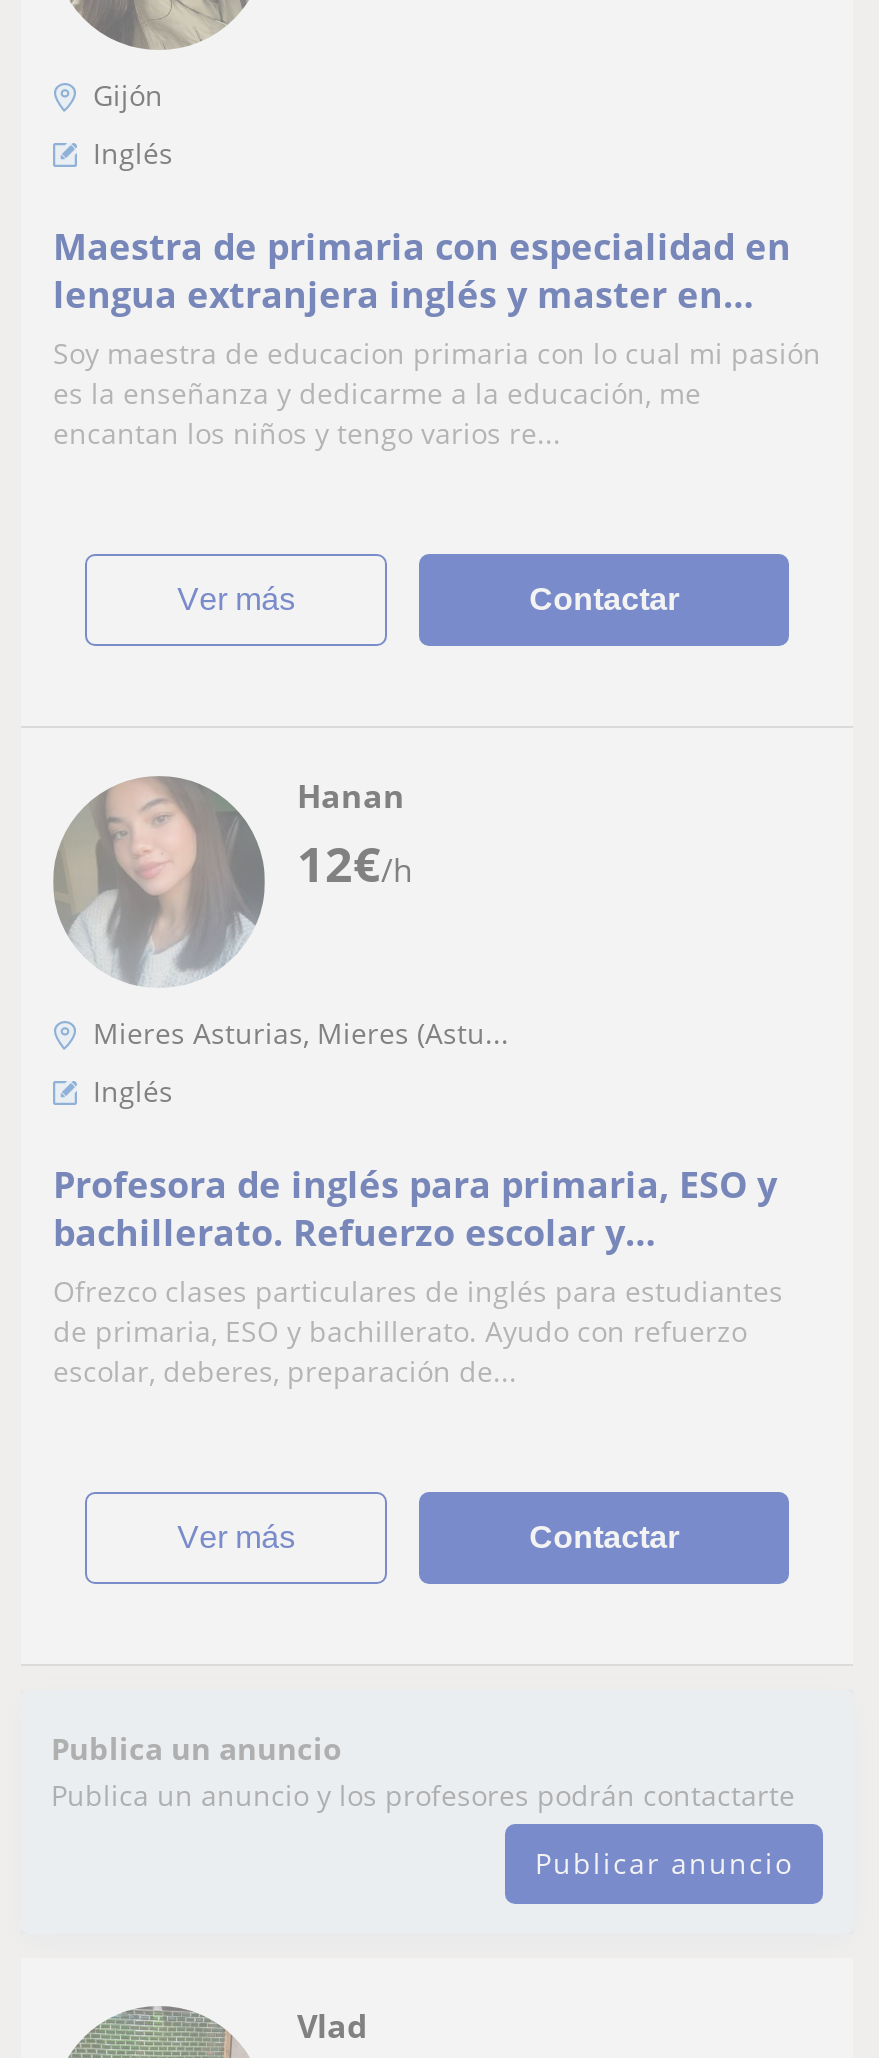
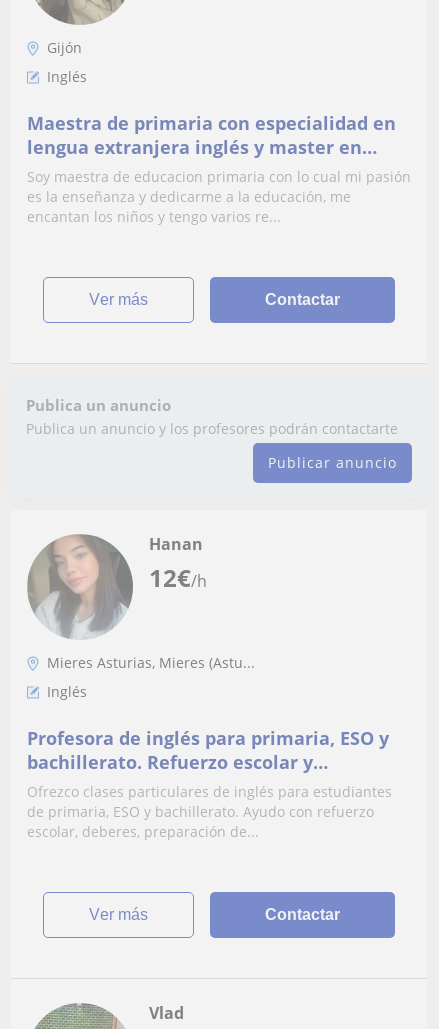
moved [53,774,777,1554] -> [27,533,389,923]: [image] | 12€/h | Hanan | ... | ver más | Contactar
moved [51,1728,795,1882] -> [26,395,398,472]: Publica un anuncio | Publica un anuncio y los profesores podrán contactarte | Publicar anuncio

